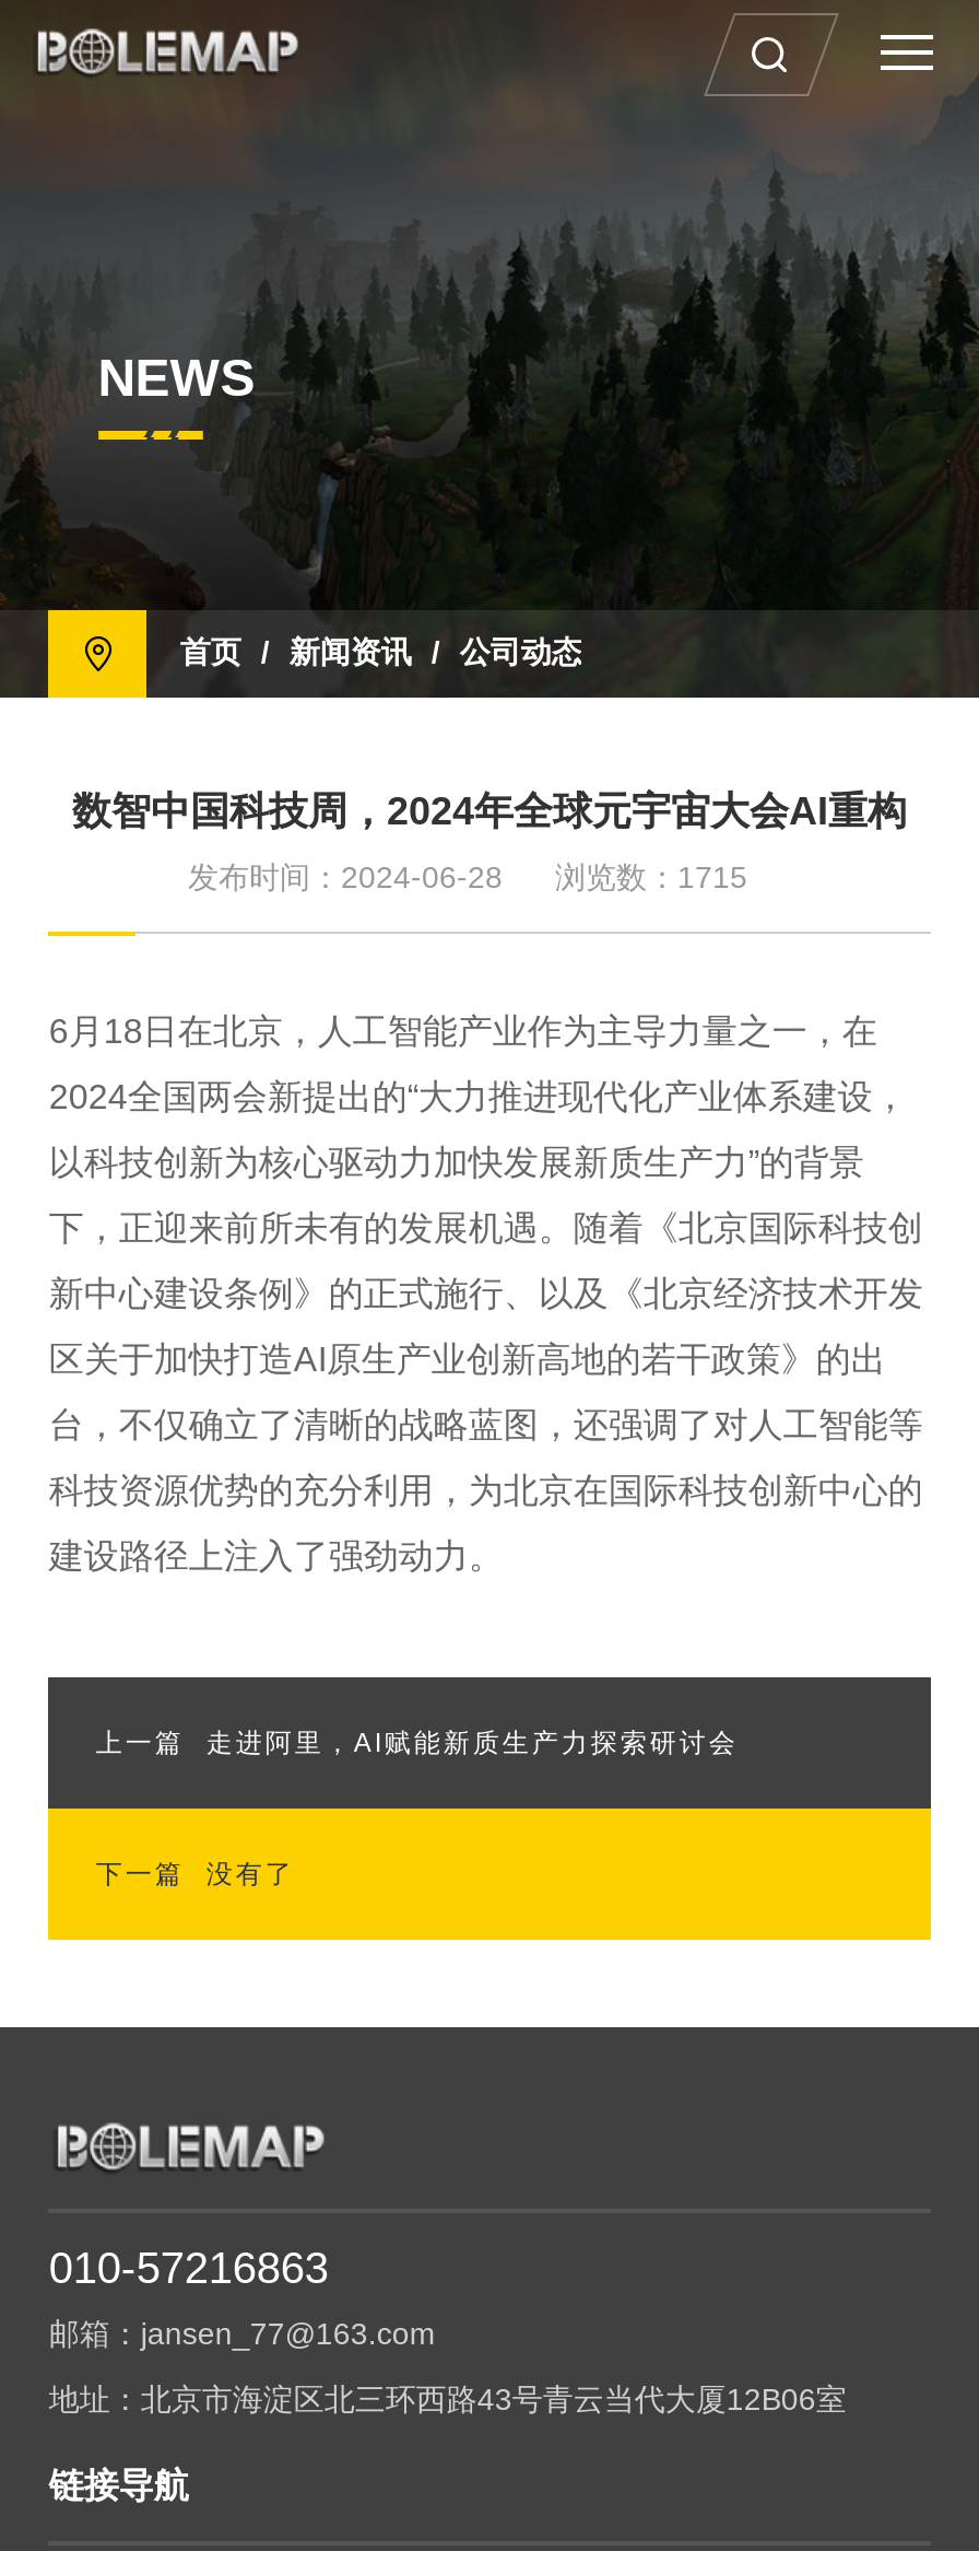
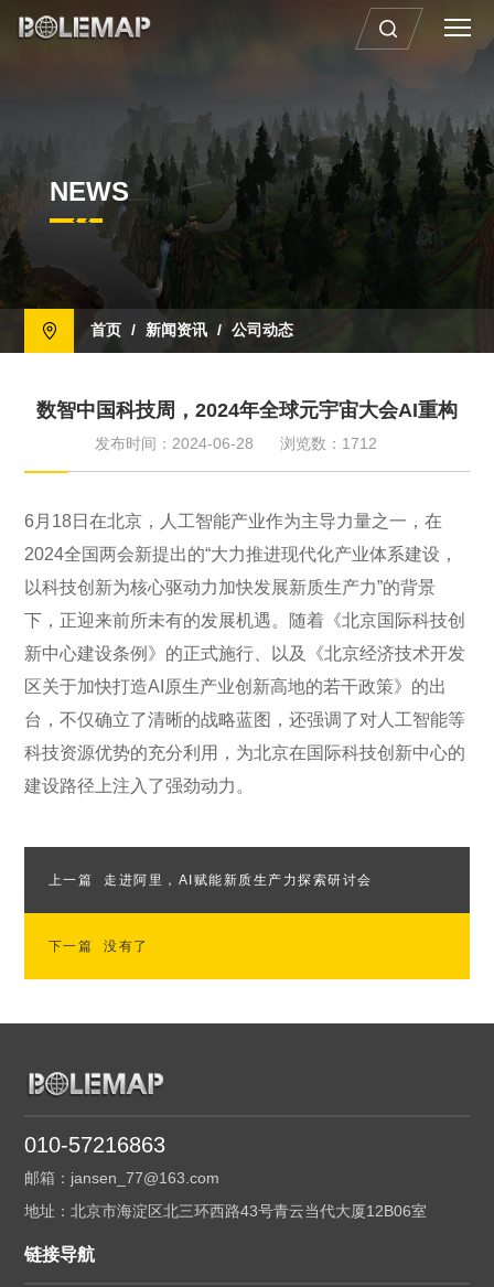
[188,859,747,894] 发布时间：2024-06-28 浏览数：1715 -> [95,435,377,452] 发布时间：2024-06-28 浏览数：1712

